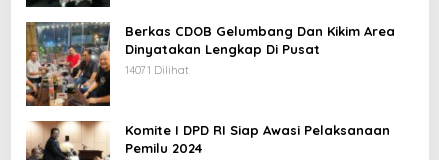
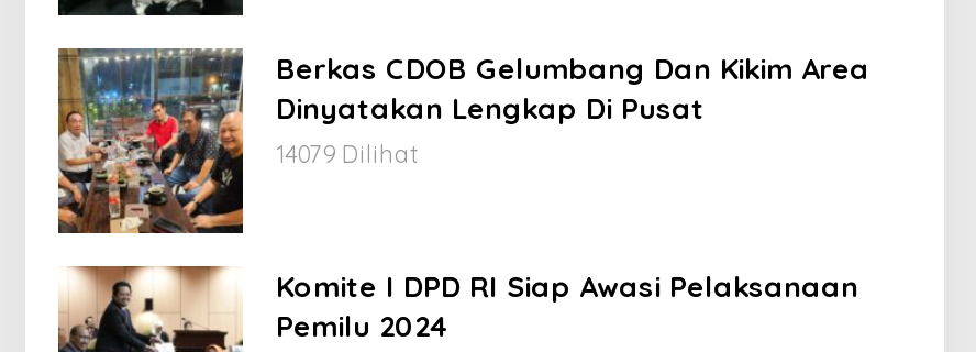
[125,63,189,77] 14071 Dilihat -> [276,139,419,170] 14079 Dilihat

